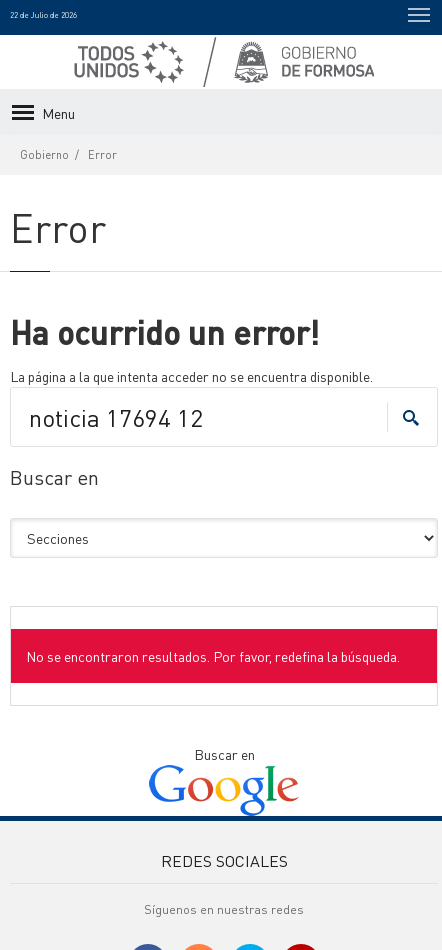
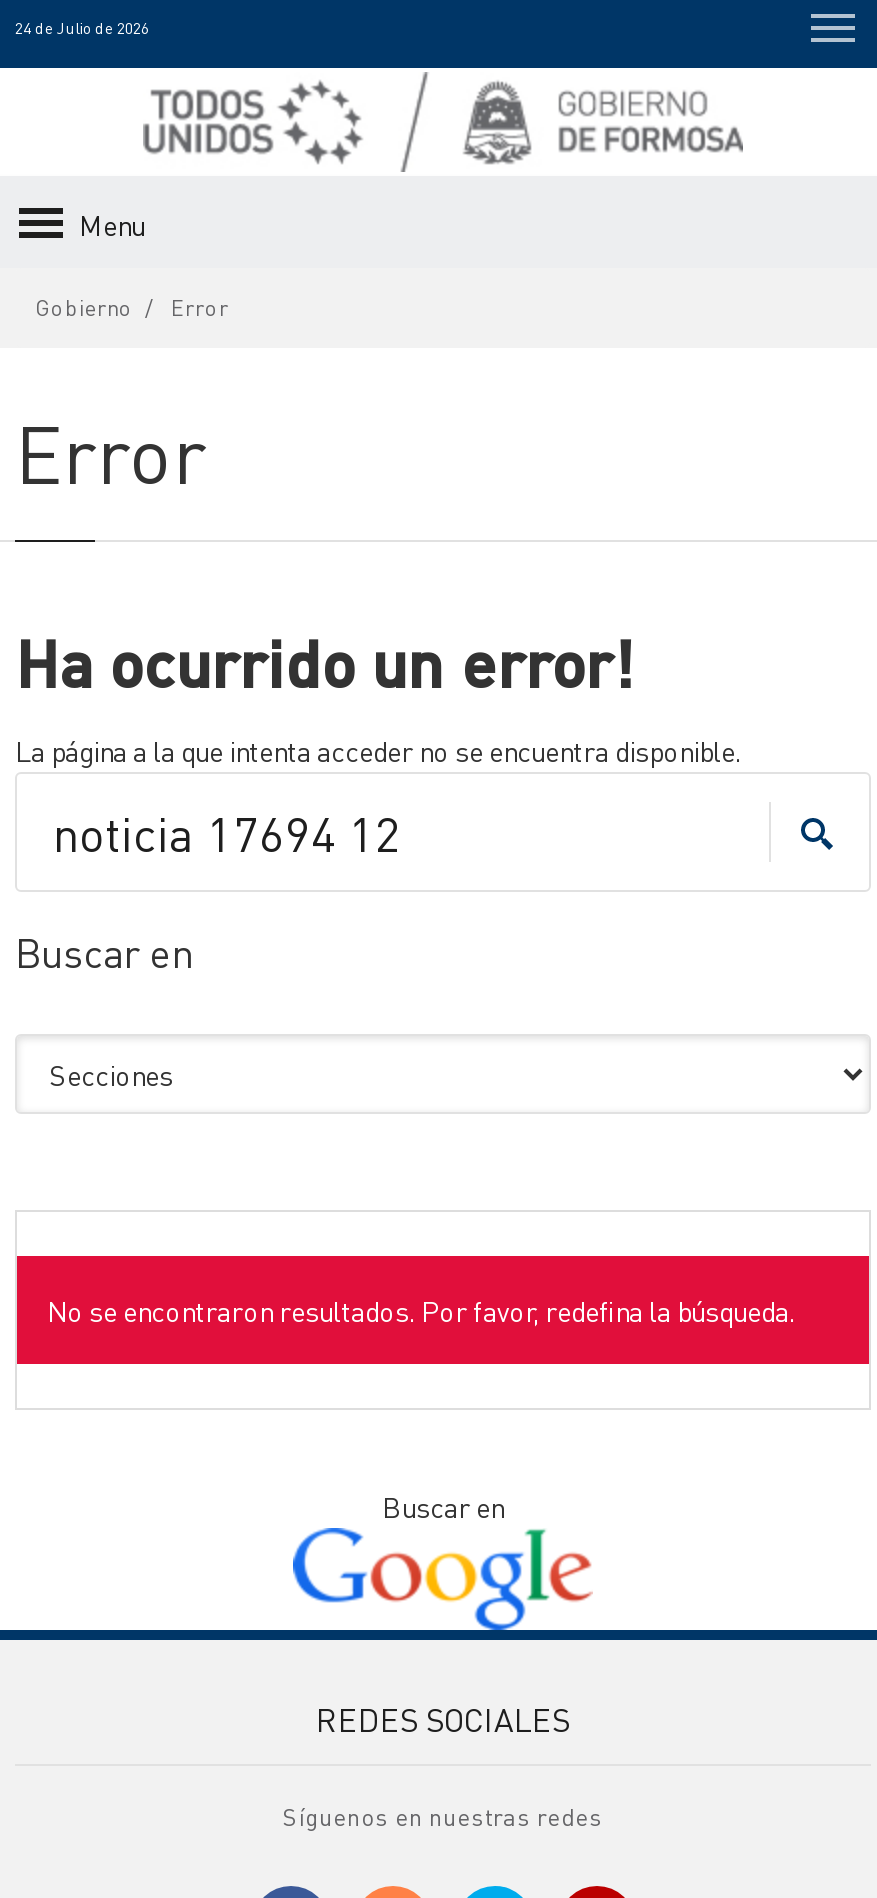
[10,10,77,20] 22 de Julio de 2026 -> [15,18,149,38] 24 de Julio de 2026

